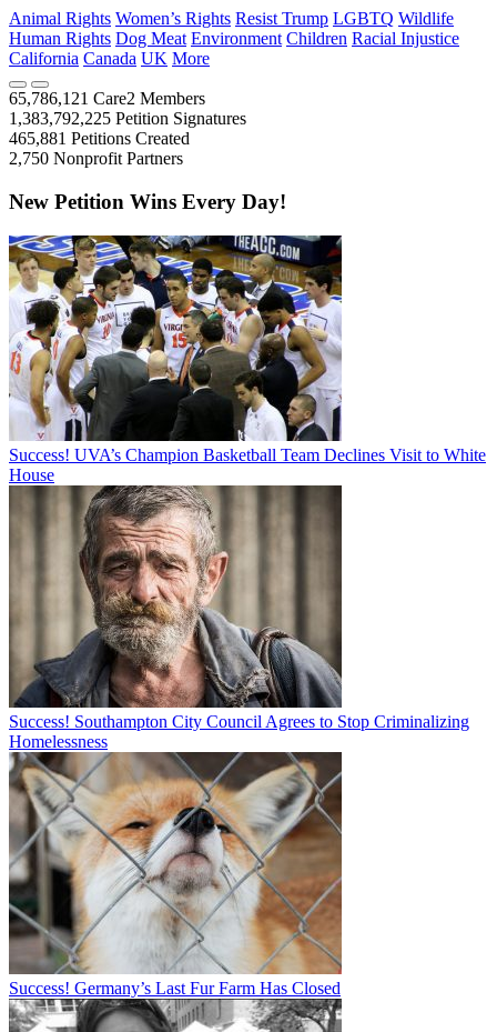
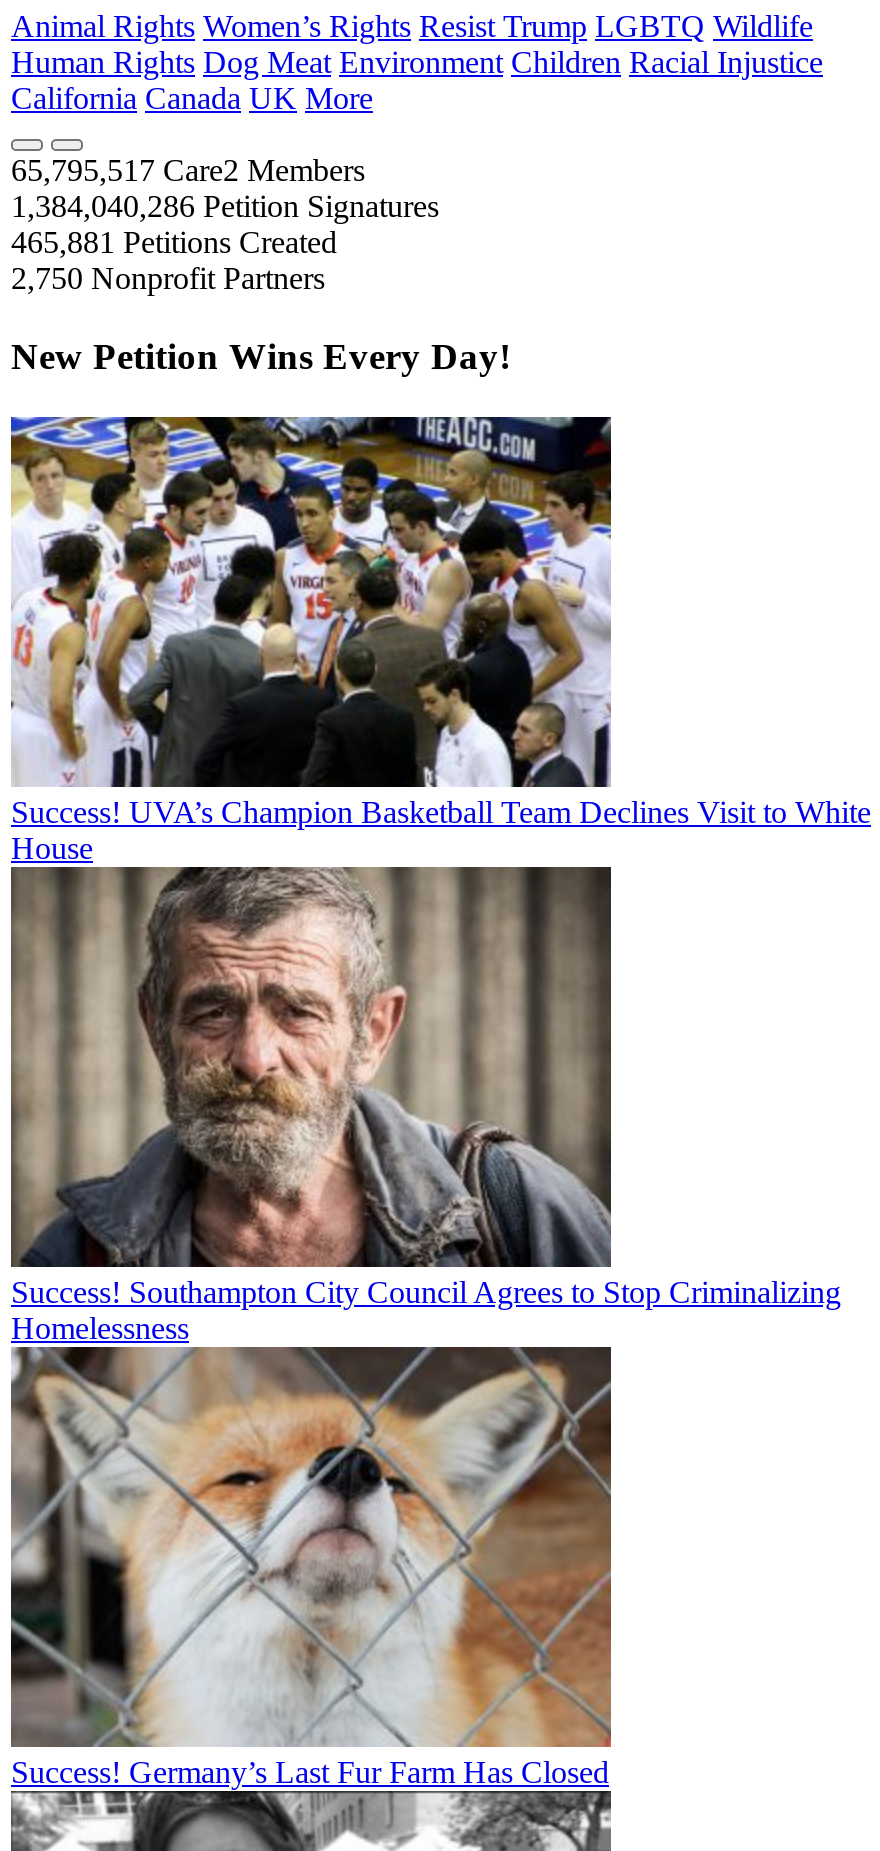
[9,89,205,108] 65,786,121 Care2 Members -> [11,154,365,188] 65,795,517 Care2 Members
[9,109,246,128] 1,383,792,225 Petition Signatures -> [11,190,439,224] 1,384,040,286 Petition Signatures

